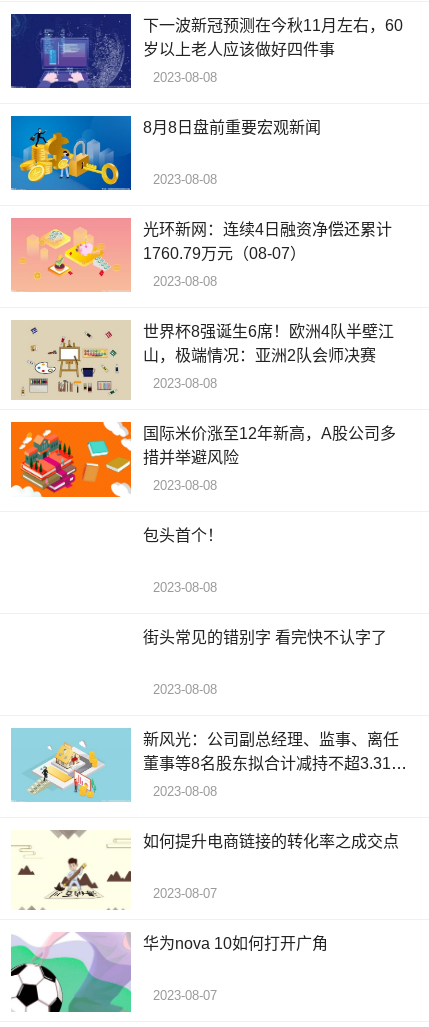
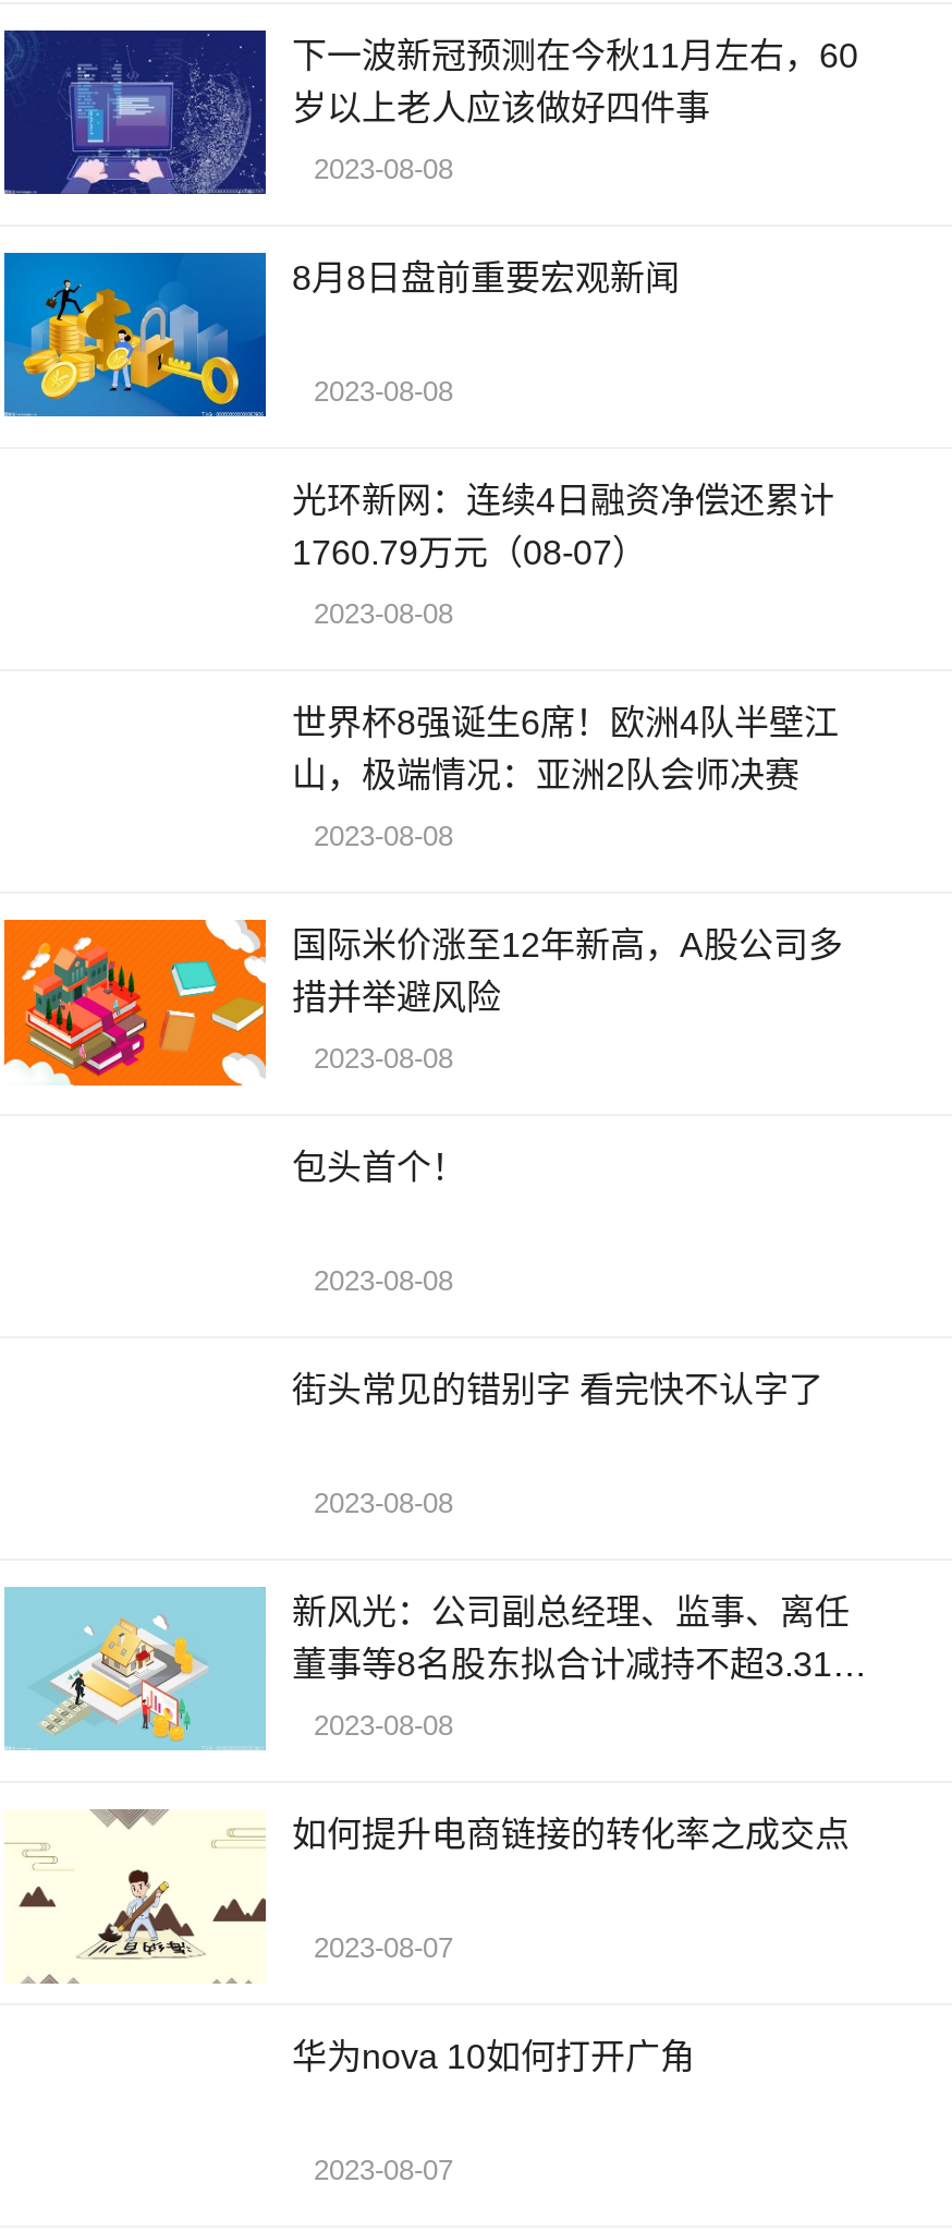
[10,217,132,293] [image] -> none
[11,320,131,400] [image] -> none
[10,932,132,1013] [image] -> none

